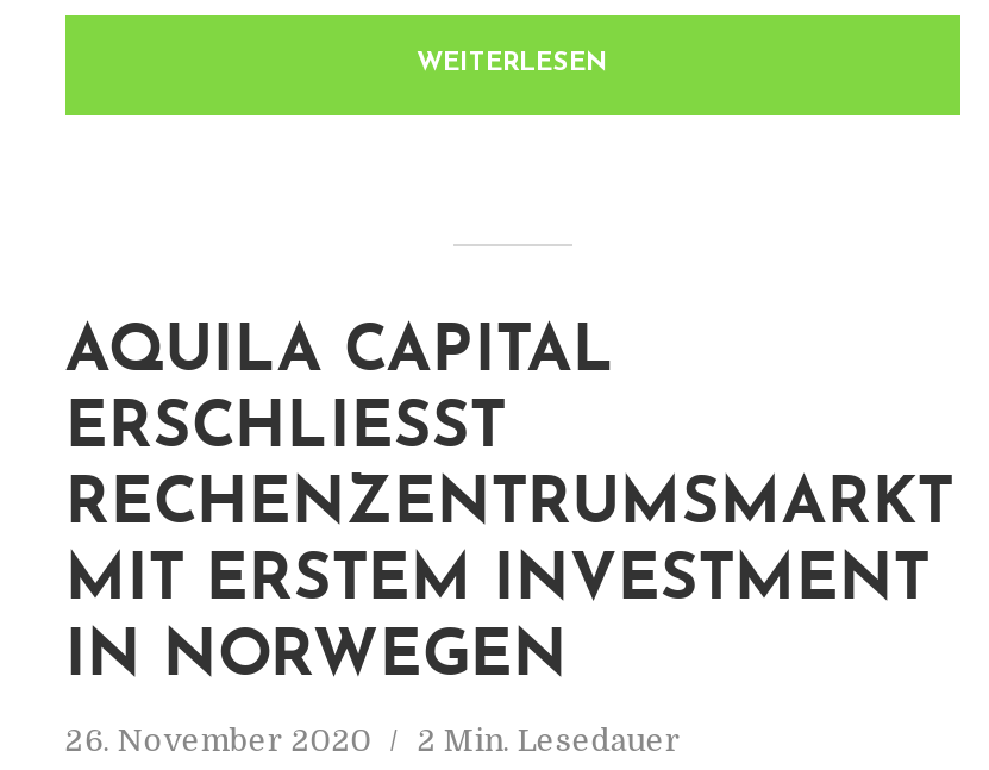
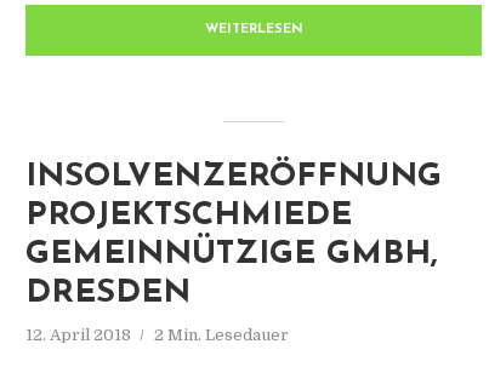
[65,323,953,691] AQUILA CAPITAL | ERSCHLIESST R | ECHENZENTRUMSMARKT M | IT ERSTEM INVESTMENT I | N NORWEGEN -> [25,161,441,310] INSOLVENZERÖFFNUNG | PROJEKTSCHMIEDE | GEMEINNÜTZIGE GMBH, | DRESDEN
[65,722,681,758] 26. November 2020 2 Min. Lesedauer -> [25,326,289,344] 12. April 2018 2 Min. Lesedauer

